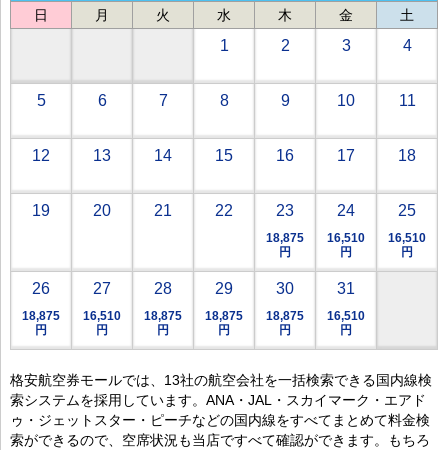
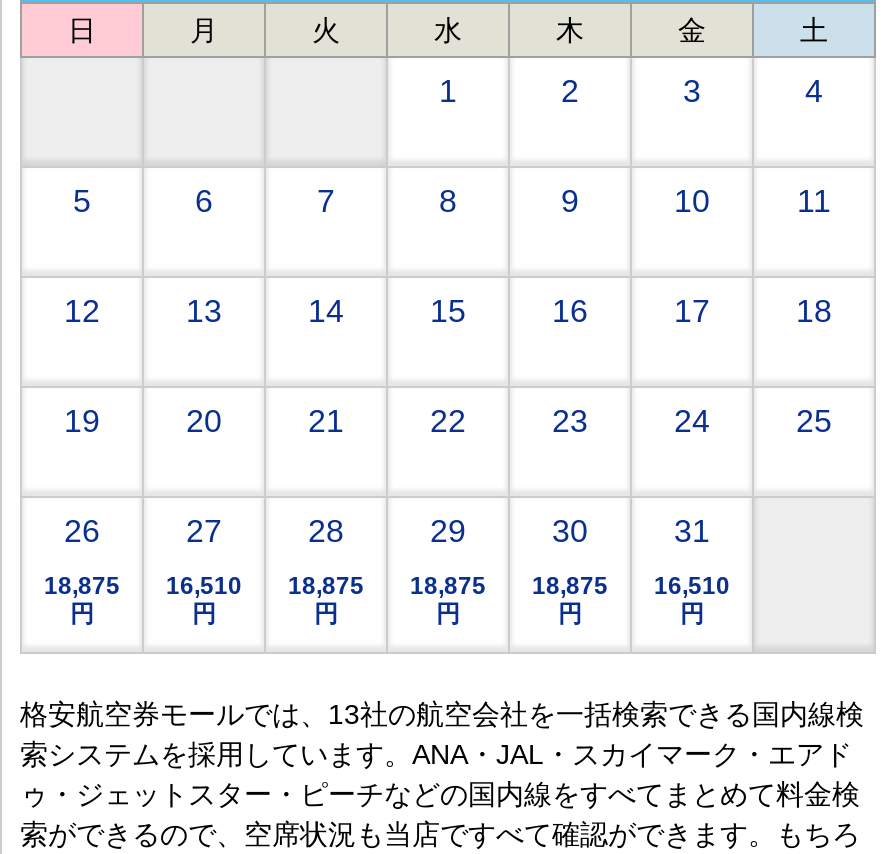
[266,231,304,259] 18,875 | 円 -> none
[327,231,365,259] 16,510 | 円 -> none
[388,231,426,259] 16,510 | 円 -> none

